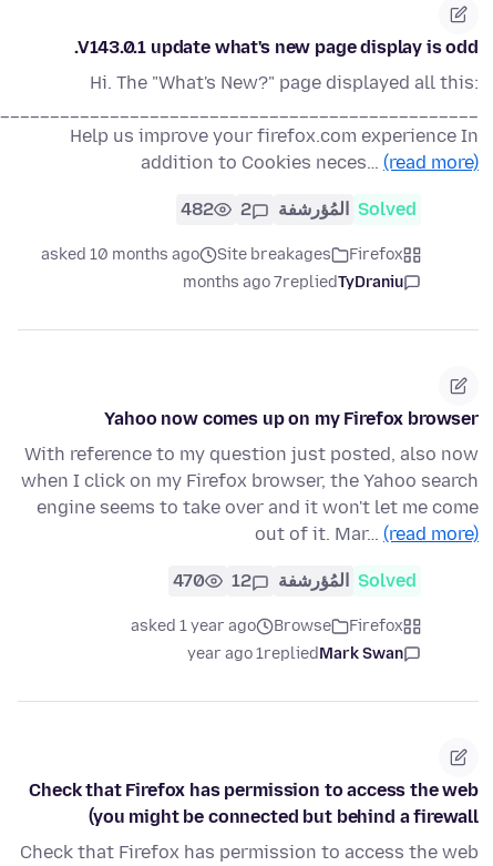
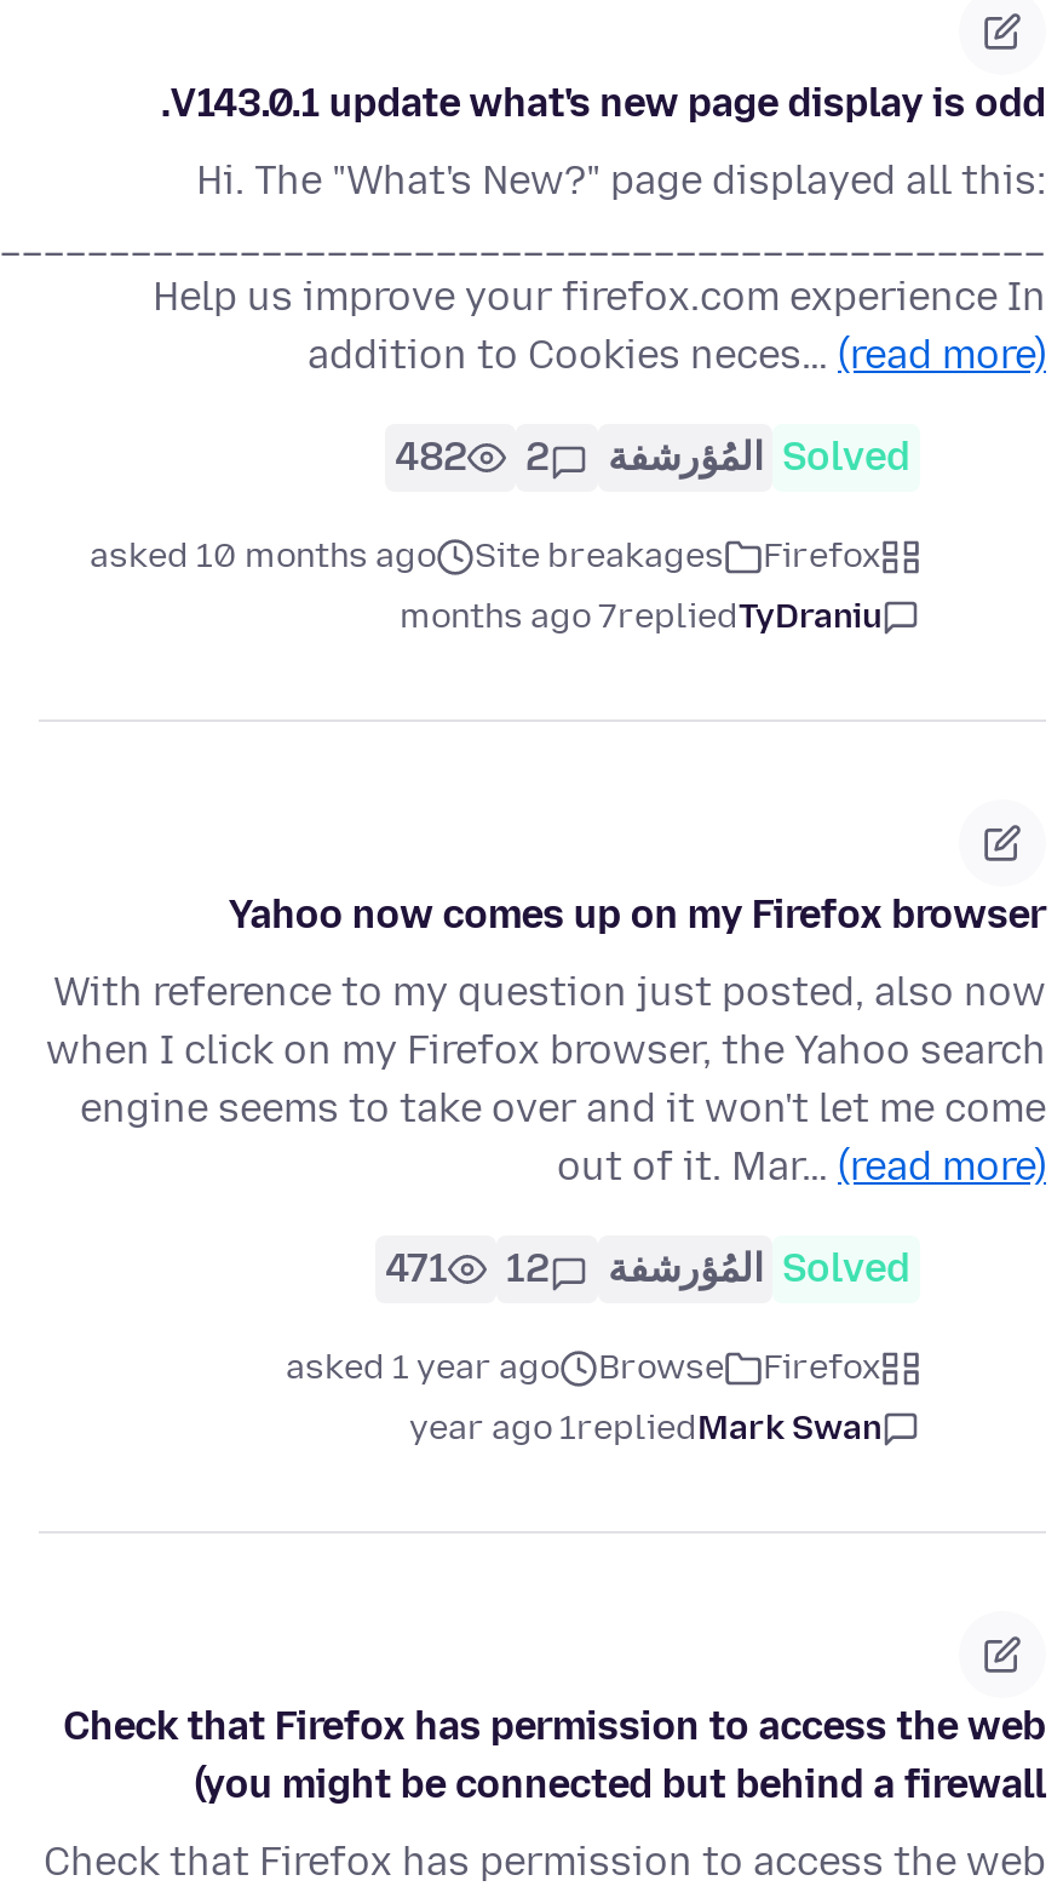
[173,570,417,592] Solved المُؤرشفة 12 470 -> [385,1246,910,1292] Solved المُؤرشفة 12 471

